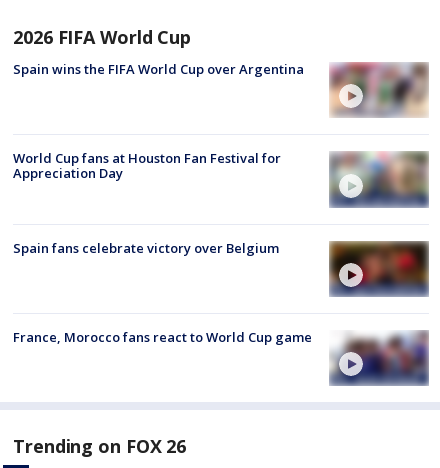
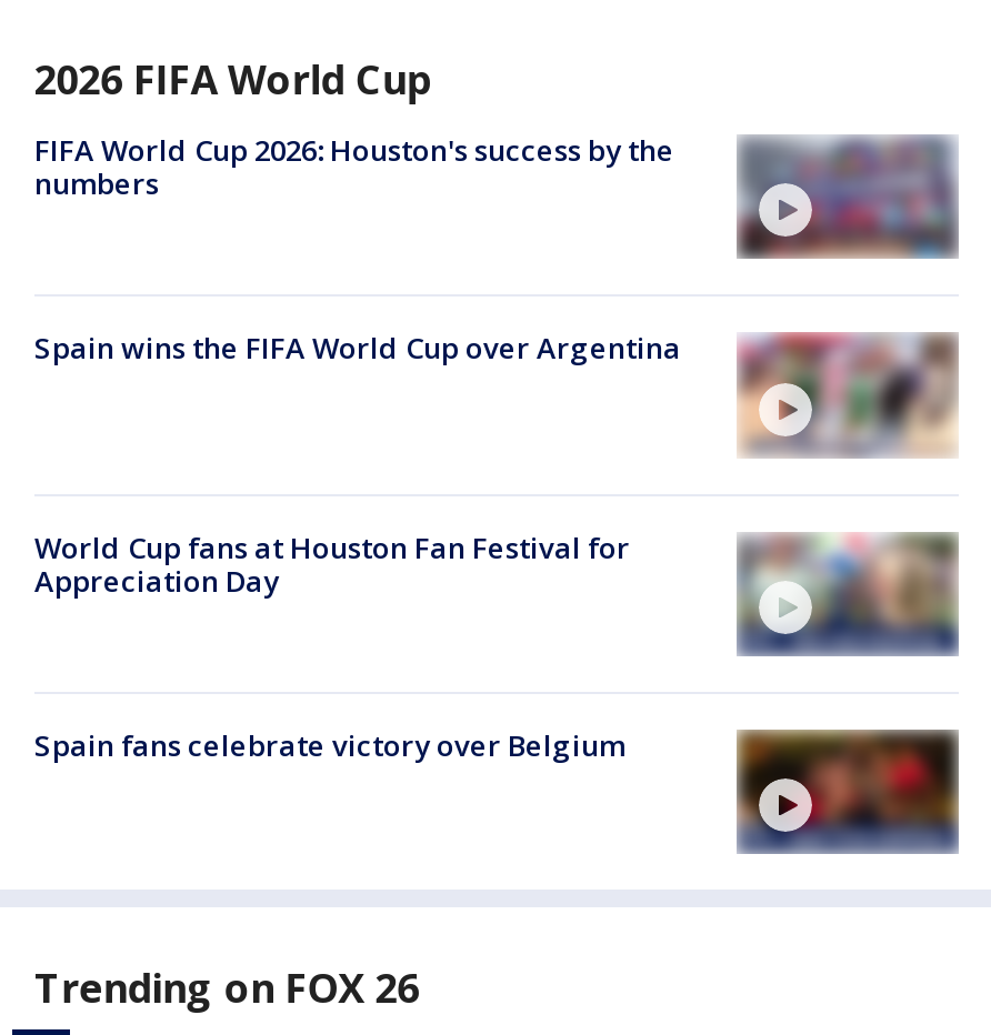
none -> [34,130,959,259] [image] | FIFA World Cup 2026: Houston's success by the | numbers
moved [13,60,430,256] -> [34,328,961,765]: [image] | Spain wins the FIFA World Cup over Argentina | World Cup fans at Houston Fan Festival for | Appreciation Day | Spain fans celebrate victory over Belgium
moved [328,241,430,297] -> [734,730,961,854]: [image]
[13,328,429,376] [image] | France, Morocco fans react to World Cup game -> none

